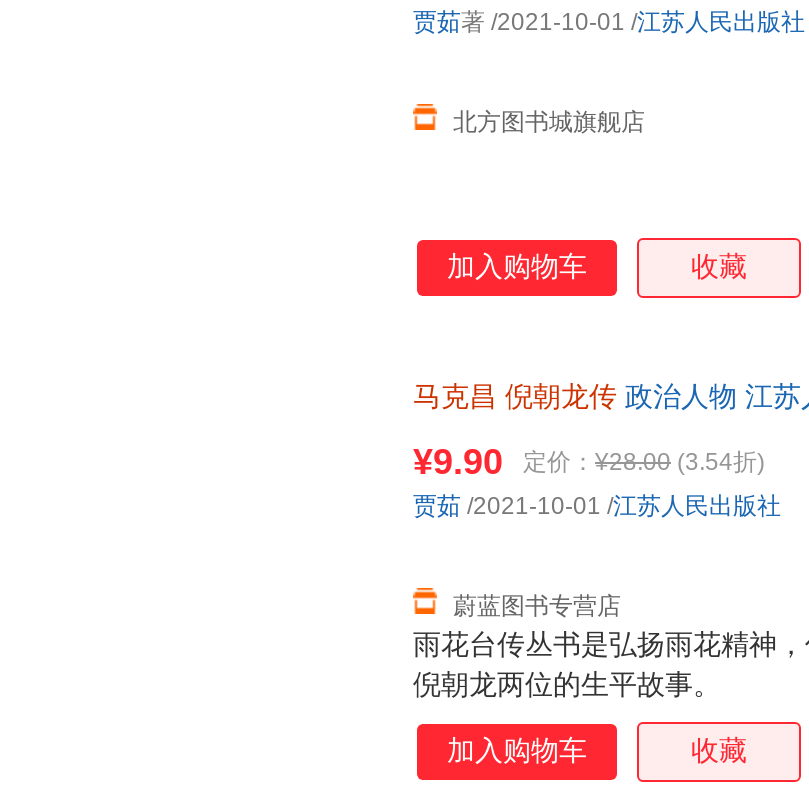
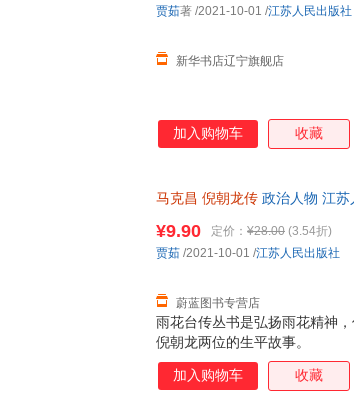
[453,108,645,136] 北方图书城旗舰店 -> [176,54,284,68] 新华书店辽宁旗舰店

